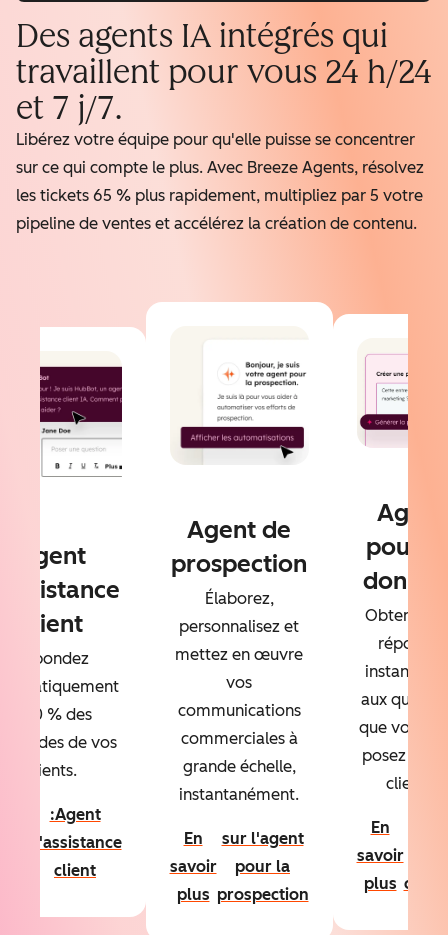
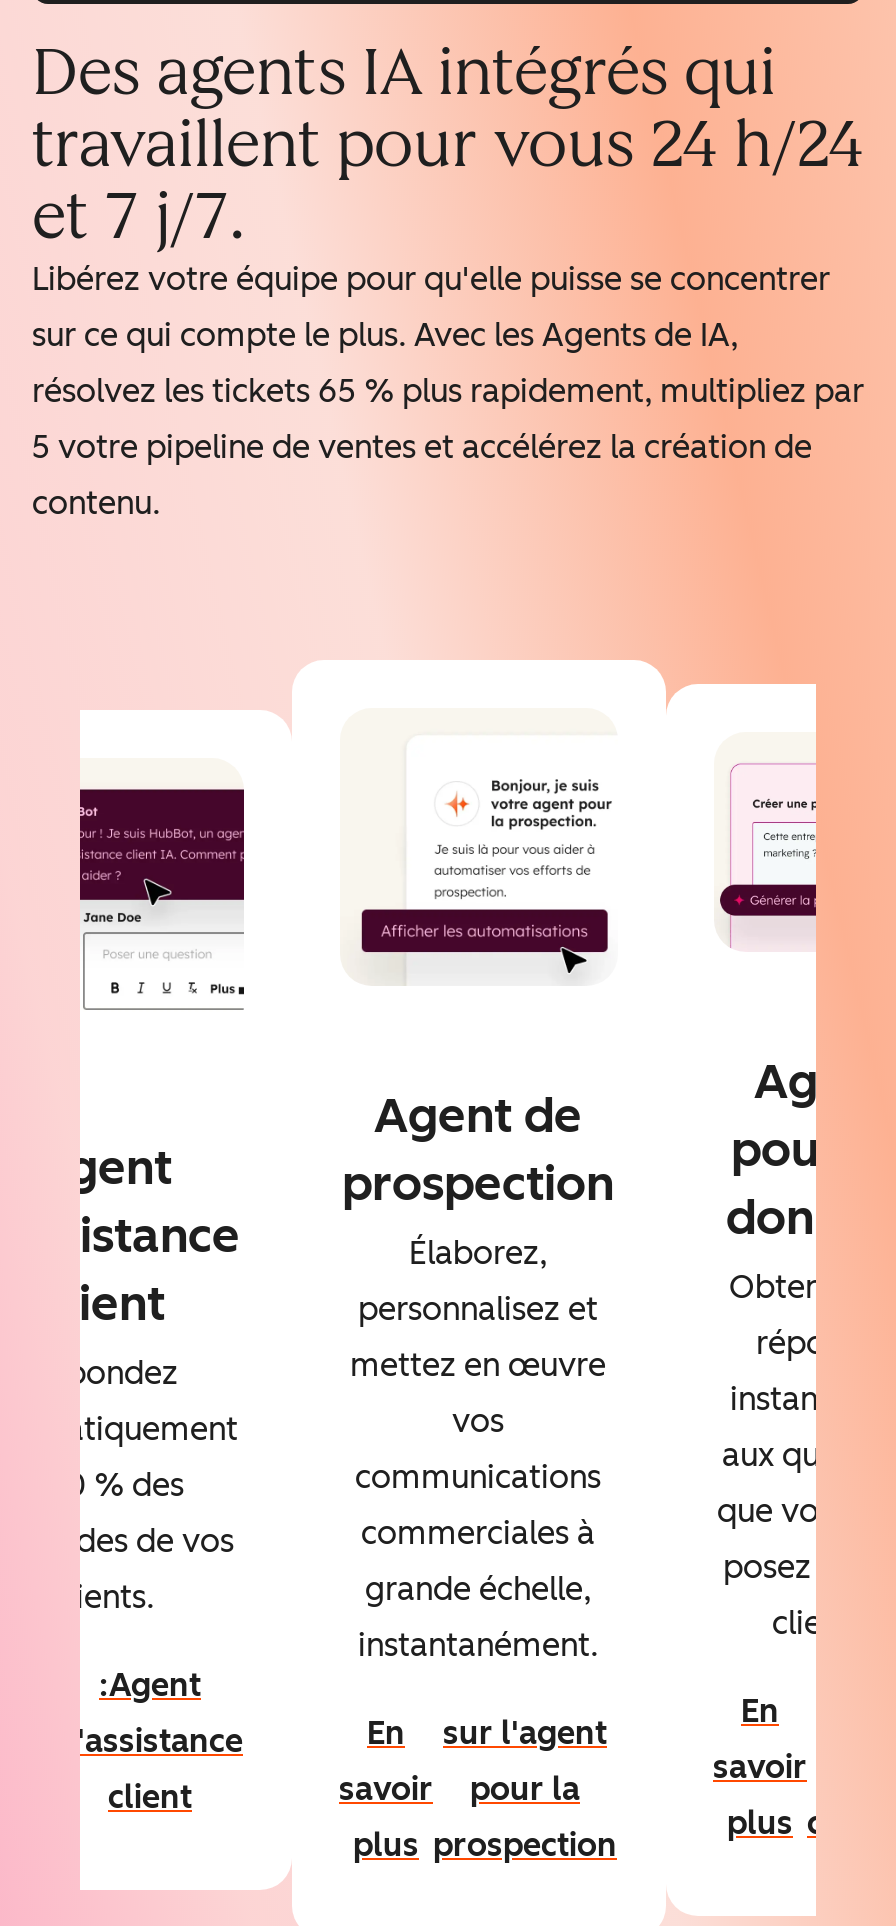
[16,158,424,233] sur ce qui compte le plus. Avec Breeze Agents, résolvez | les tickets 65 % plus rapidement, multipliez par 5 votre | pipeline de ventes et accélérez la création de contenu. -> [32,316,864,522] sur ce qui compte le plus. Avec les Agents de IA, | résolvez les tickets 65 % plus rapidement, multipliez par | 5 votre pipeline de ventes et accélérez la création de | contenu.

